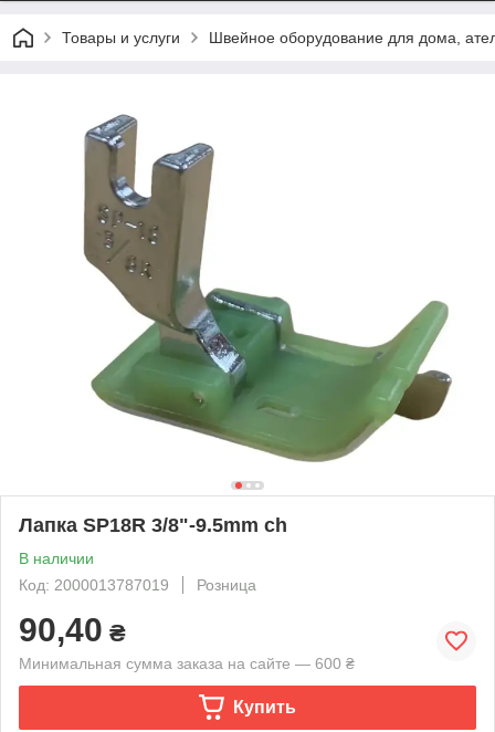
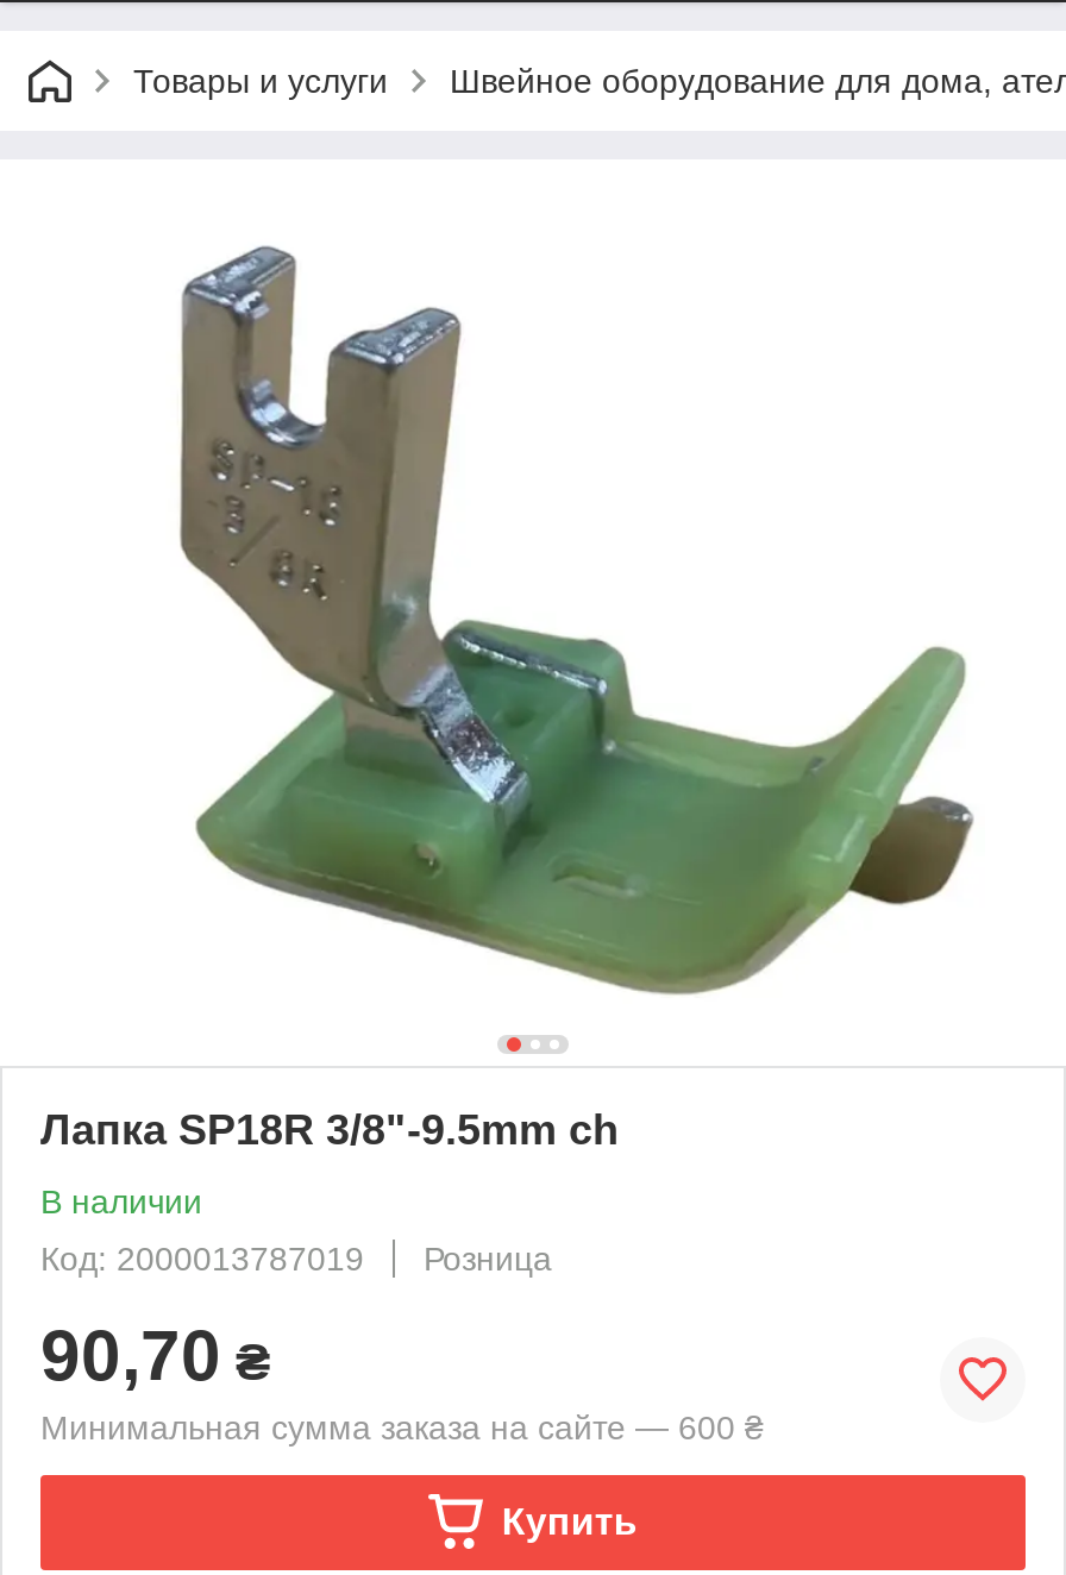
[19,611,126,648] 90,40 ₴ -> [40,1315,271,1394] 90,70 ₴

